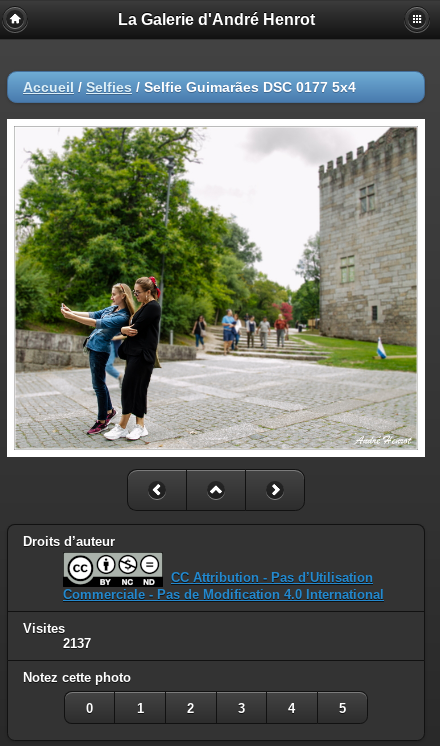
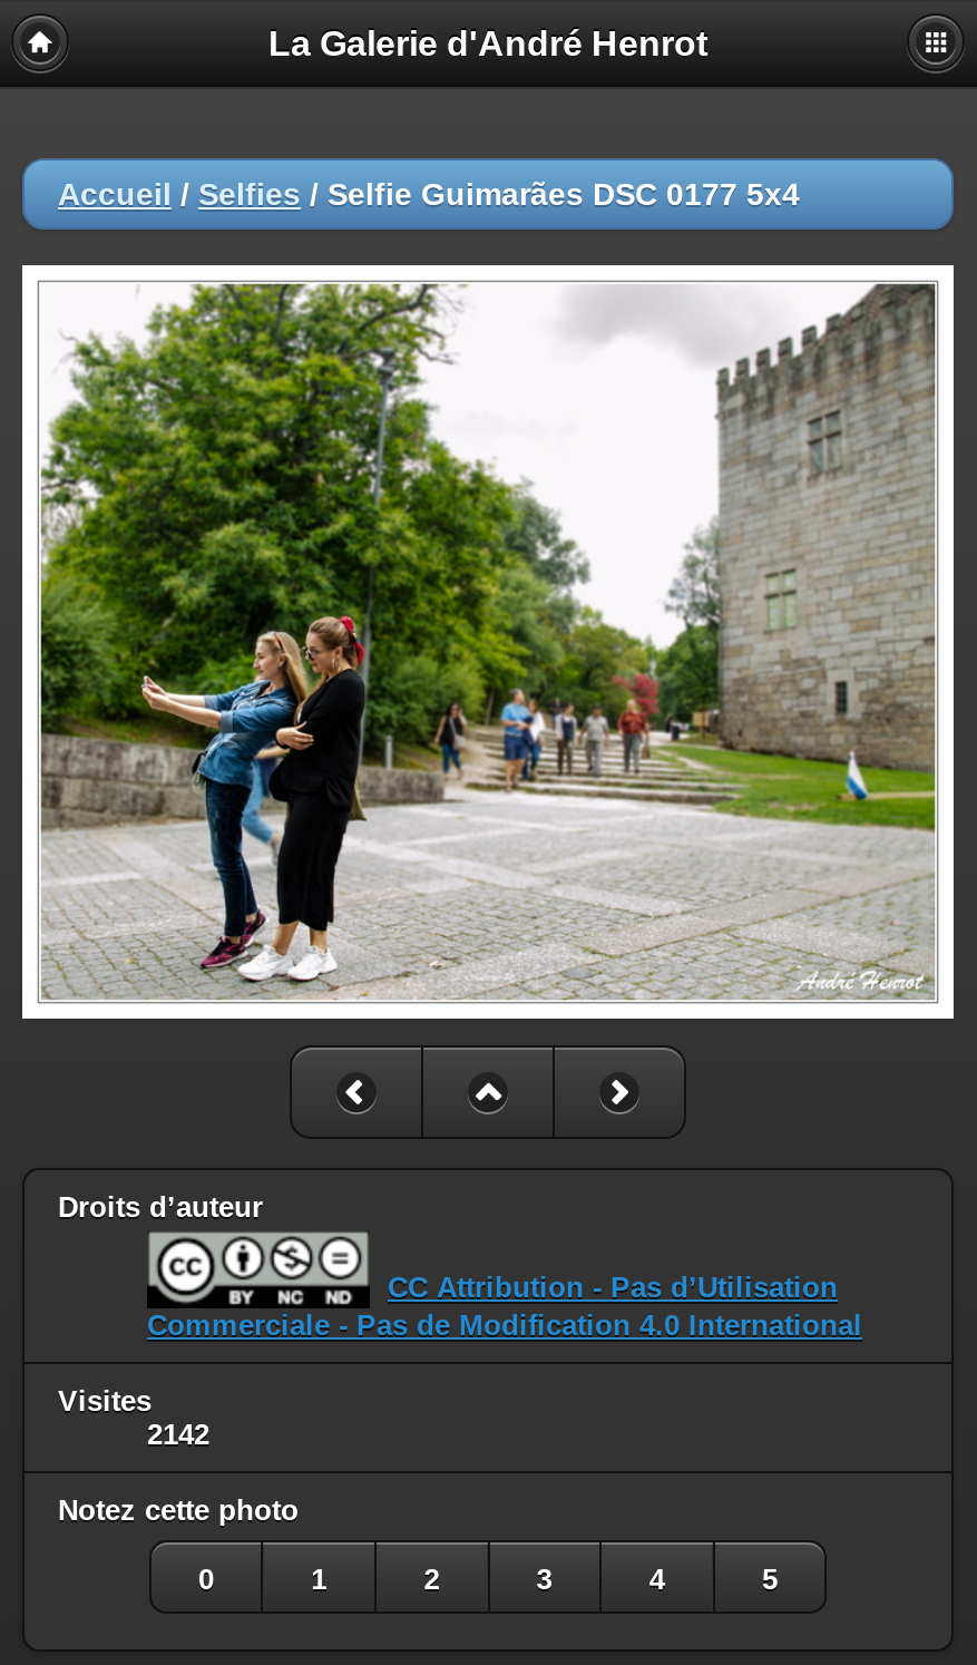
[63,636,91,651] 2137 -> [147,1417,209,1450] 2142

